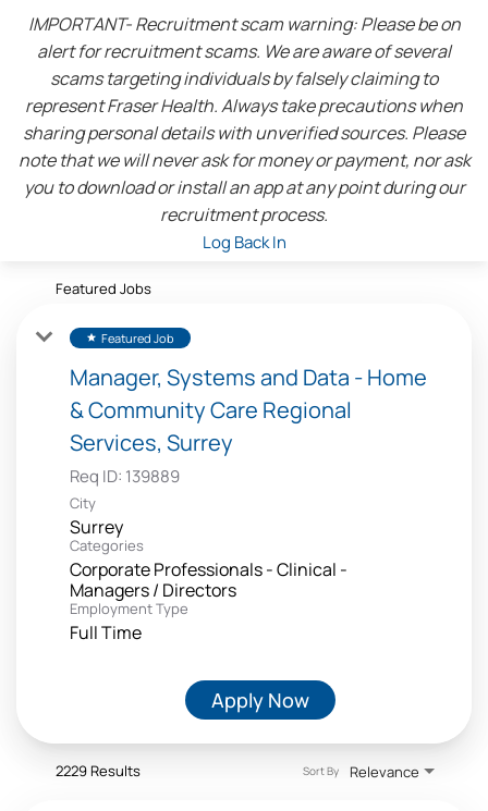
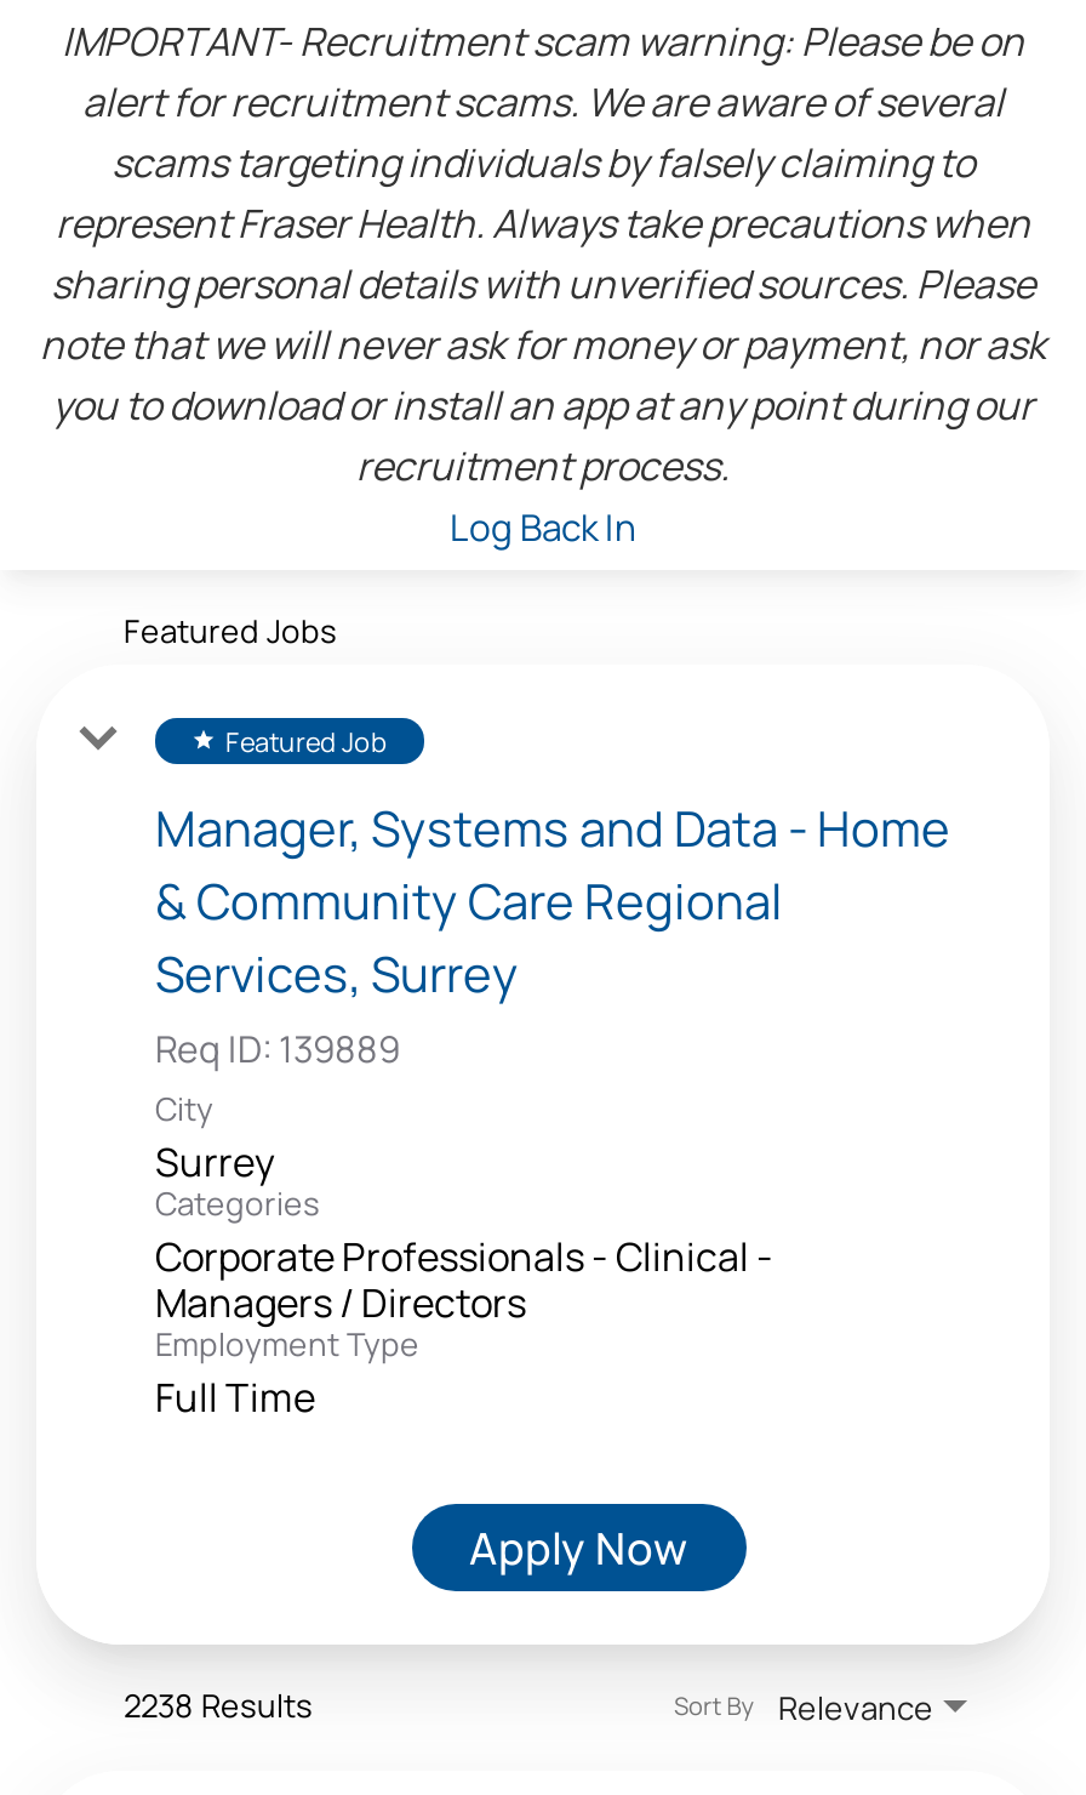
[56,761,141,780] 2229 Results -> [124,1683,313,1726] 2238 Results

